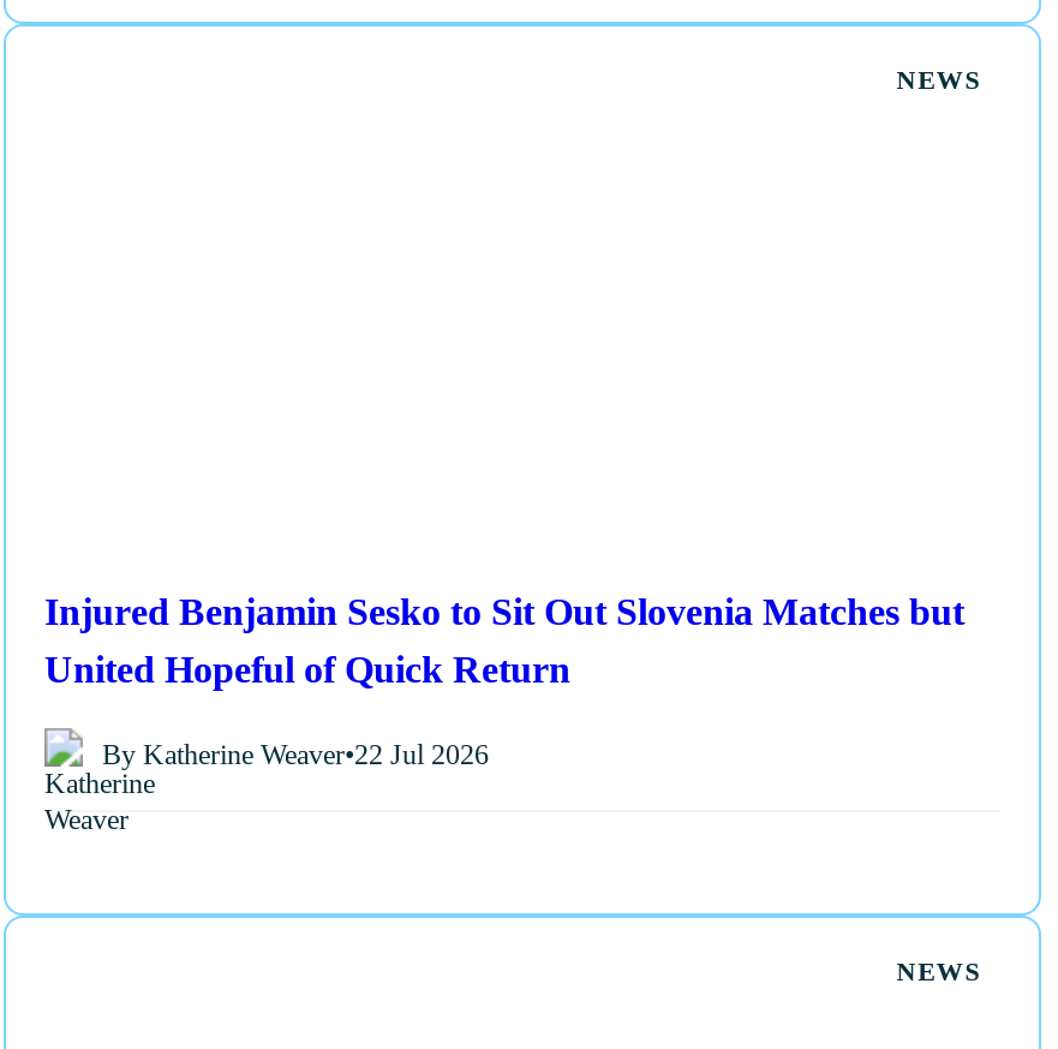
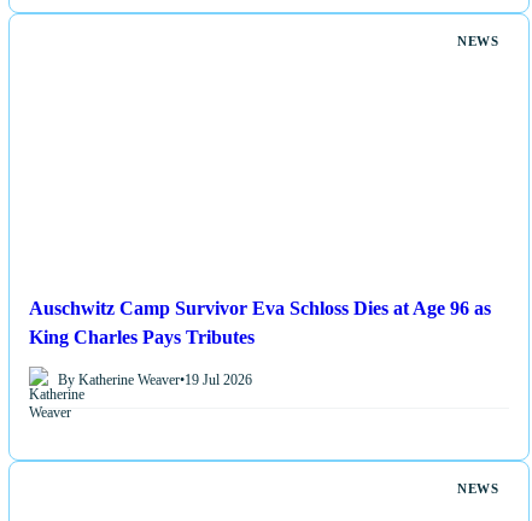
[44,591,964,689] Injured Benjamin Sesko to Sit Out Slovenia Matches but | United Hopeful of Quick Return -> [29,298,491,347] Auschwitz Camp Survivor Eva Schloss Dies at Age 96 as | King Charles Pays Tributes
[102,739,489,772] By Katherine Weaver•22 Jul 2026 -> [58,372,252,389] By Katherine Weaver•19 Jul 2026

